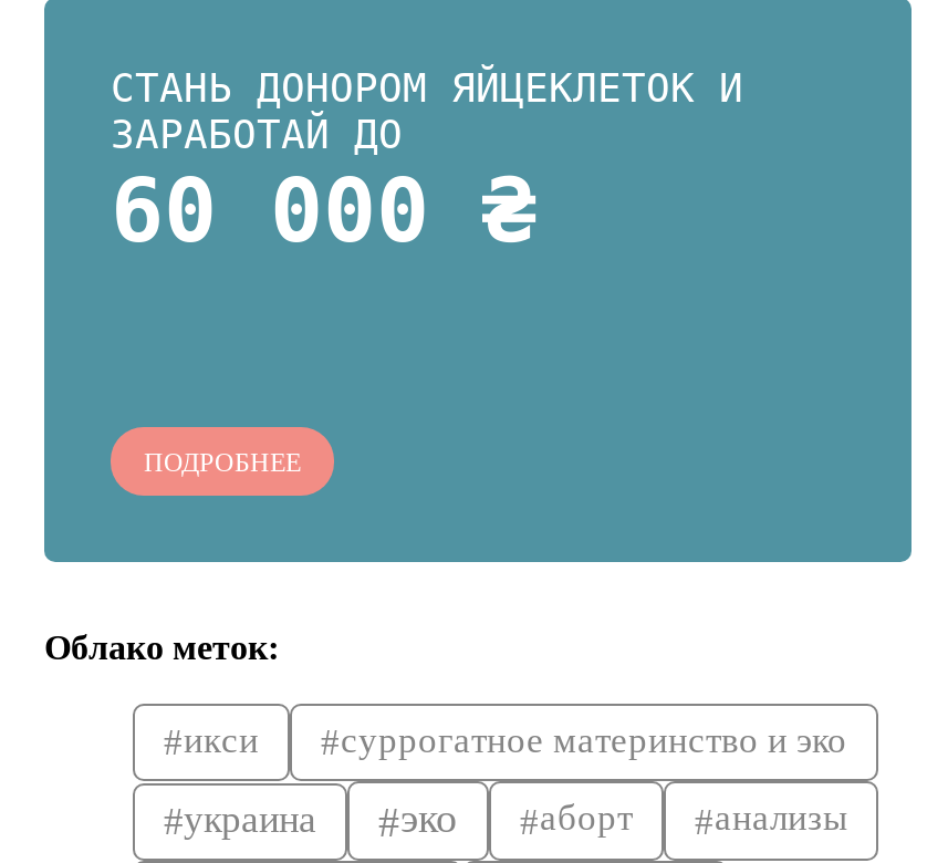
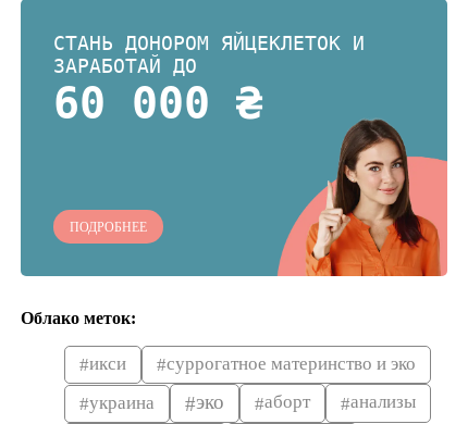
none -> [276,119,448,277] [image]

